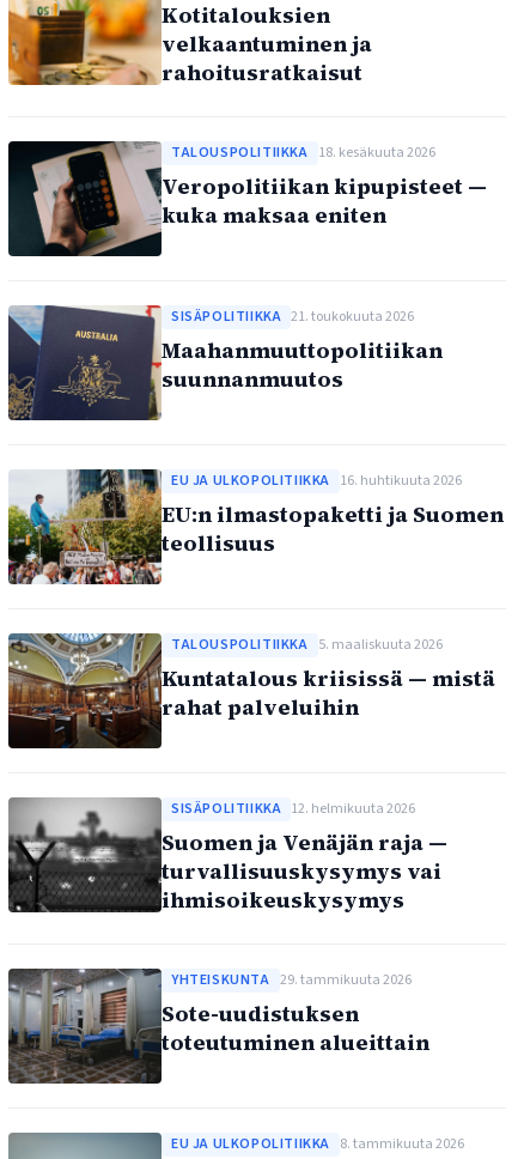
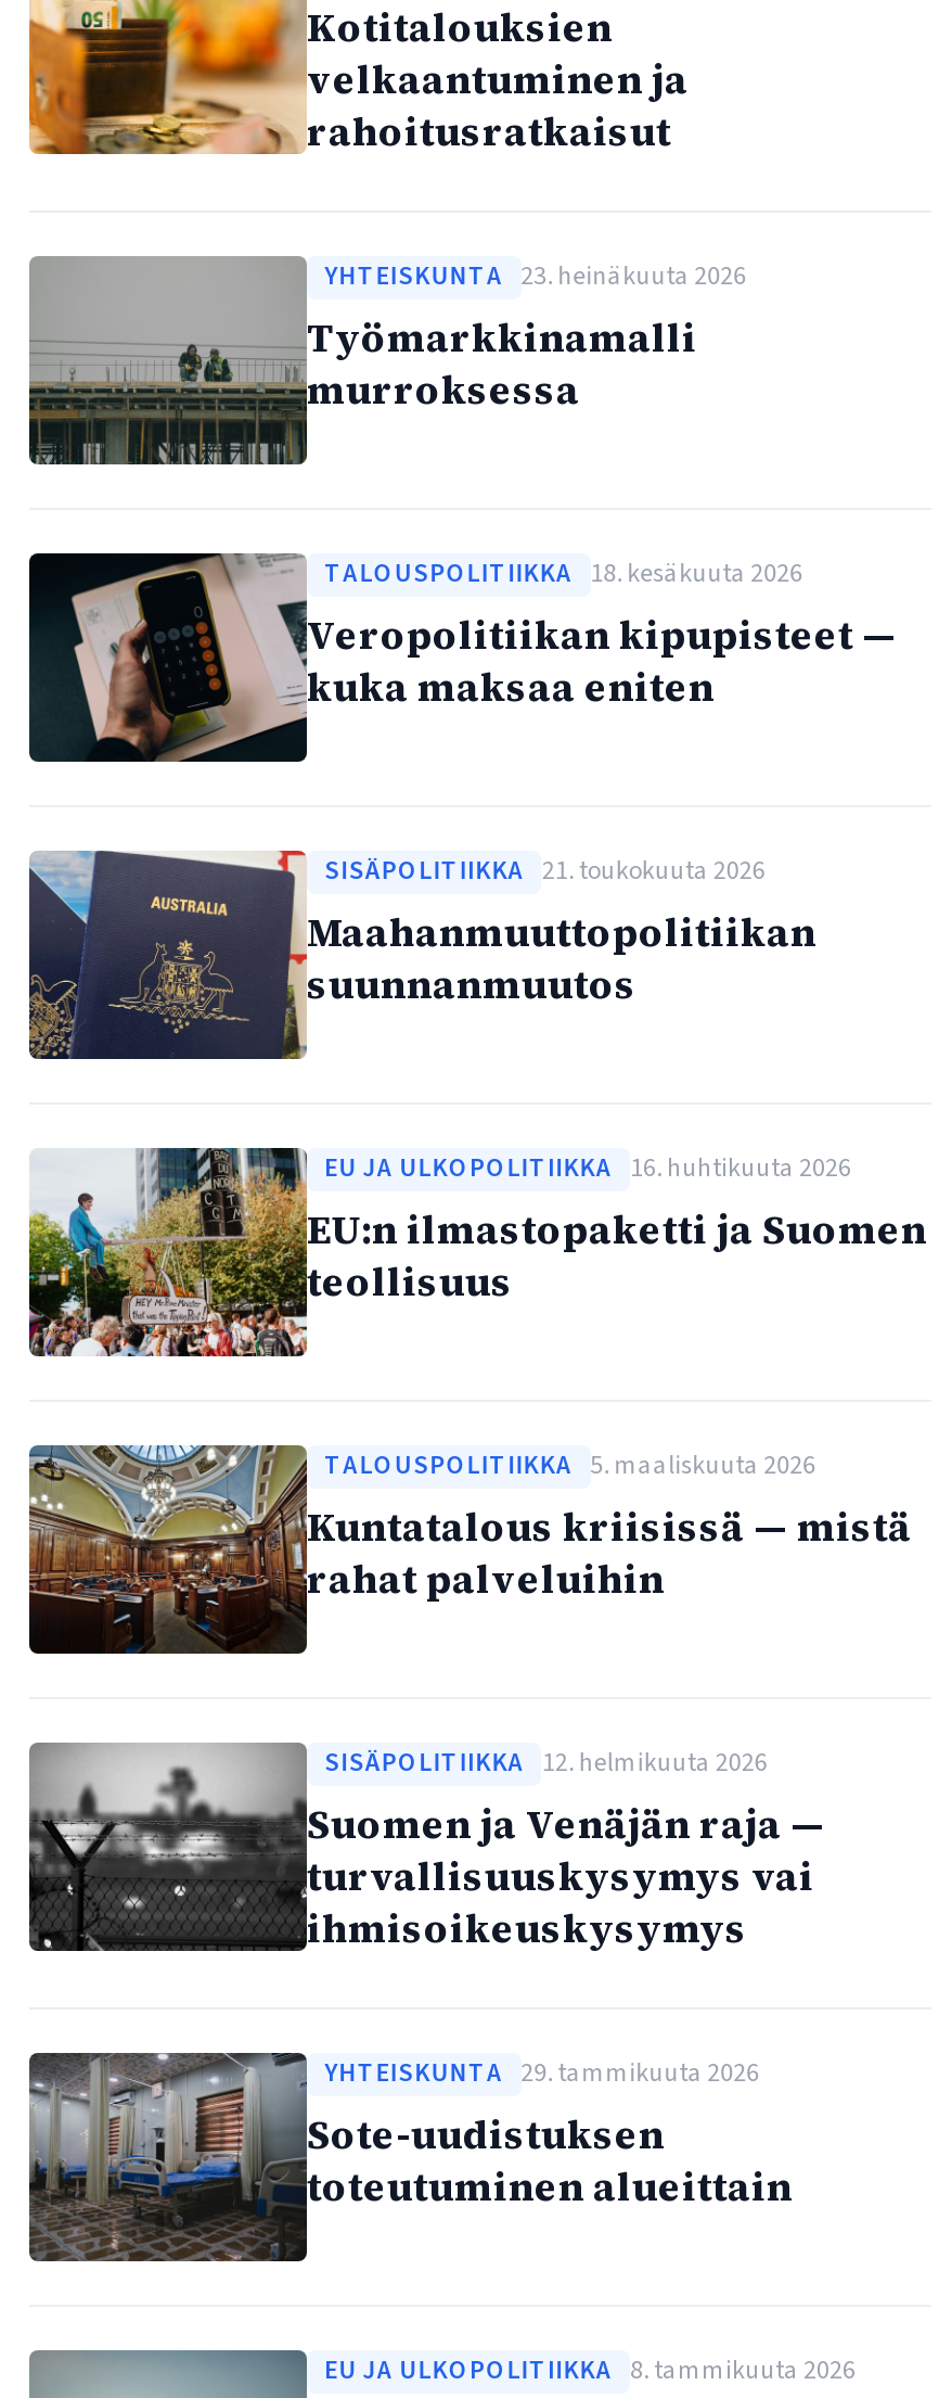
none -> [29,258,746,467] [image] | YHTEISKUNTA 23. heinäkuuta 2026 | Työmarkkinamalli | murroksessa

